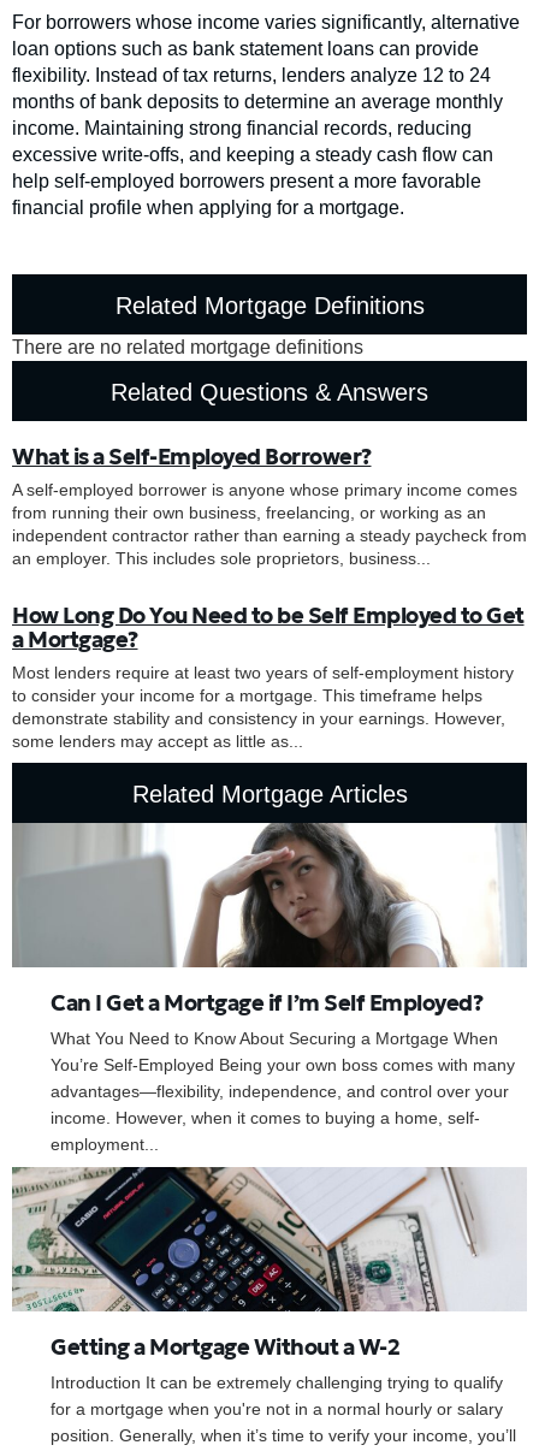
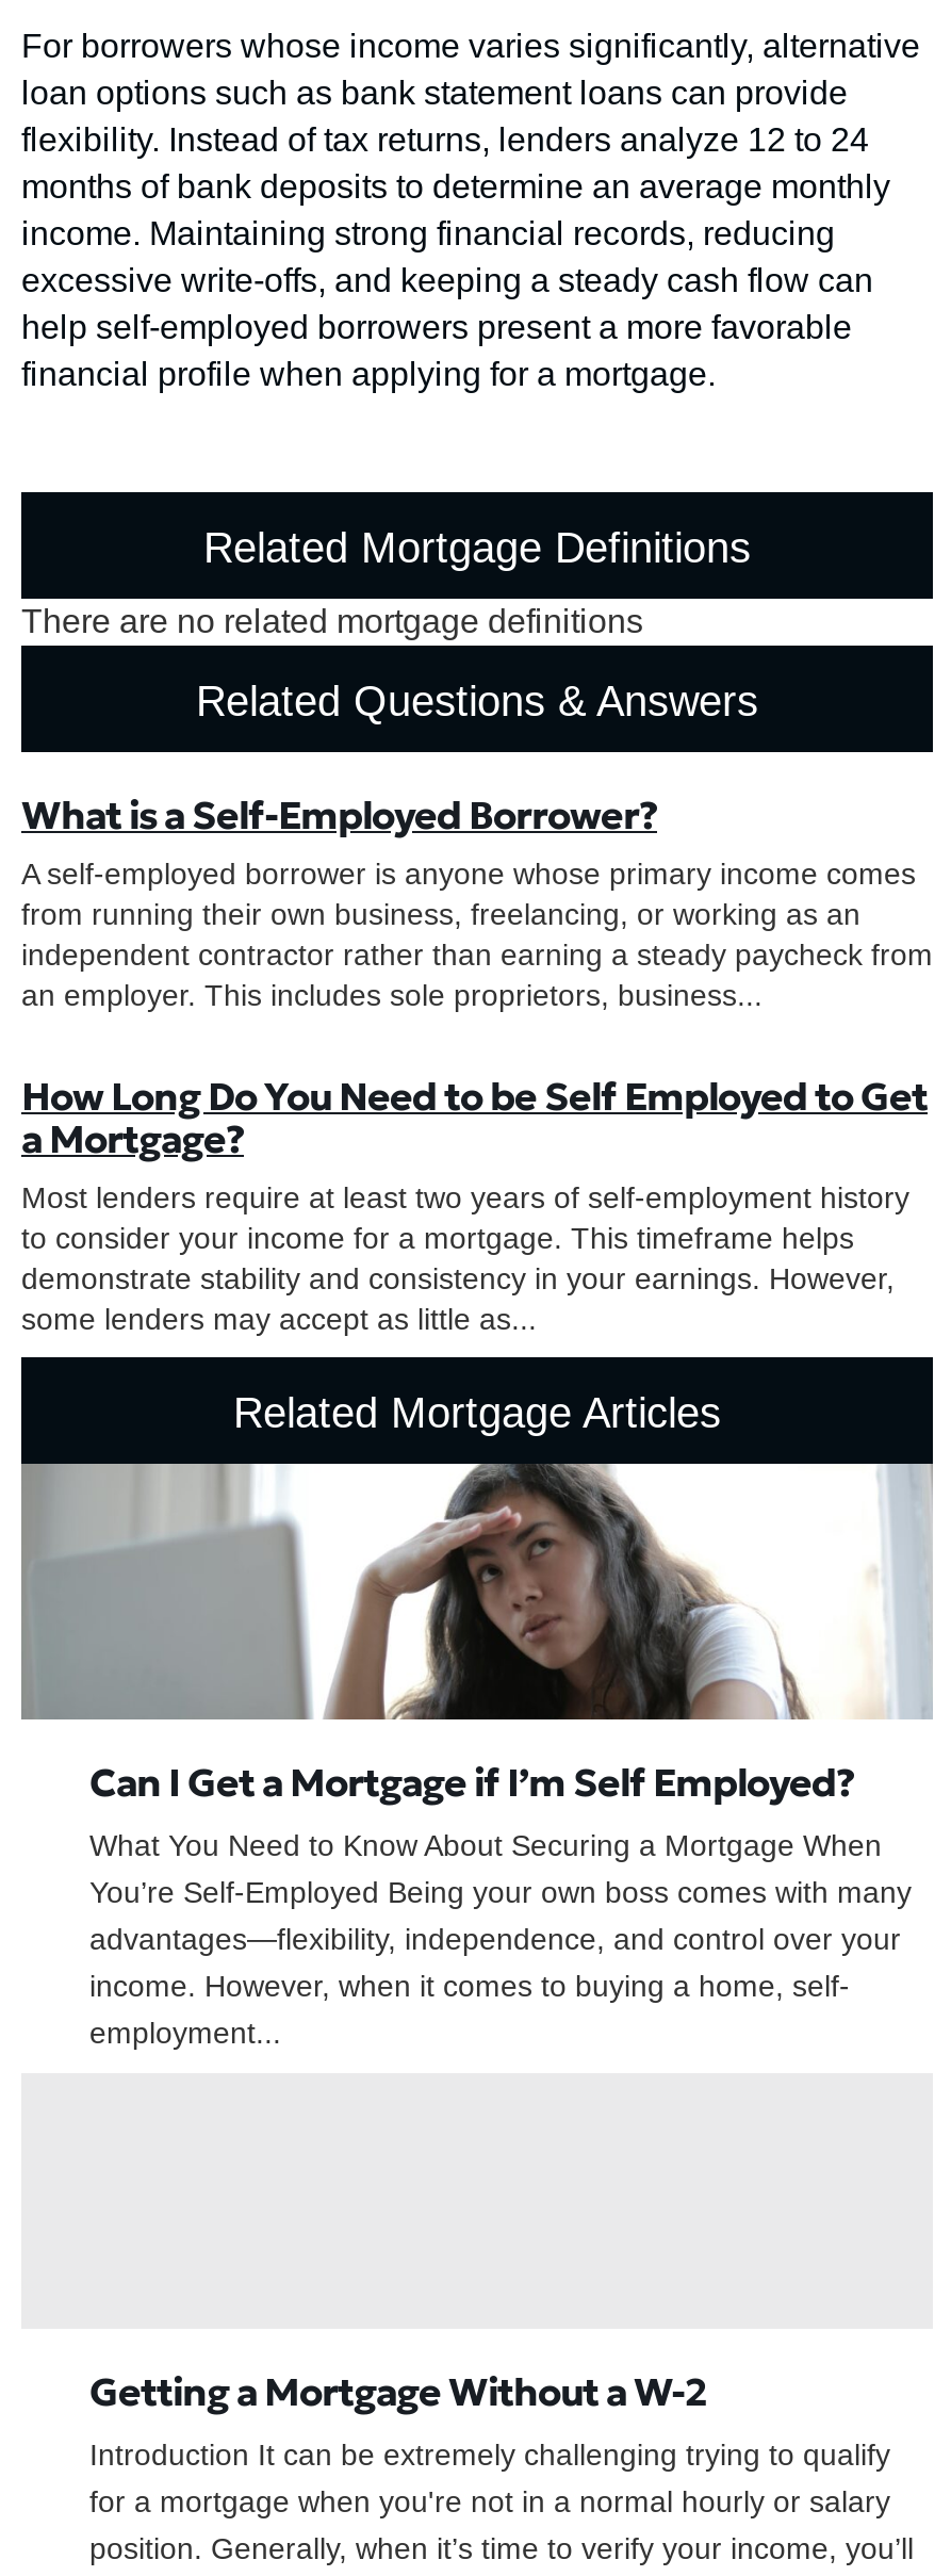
[11,1166,486,1313] [image] -> none

